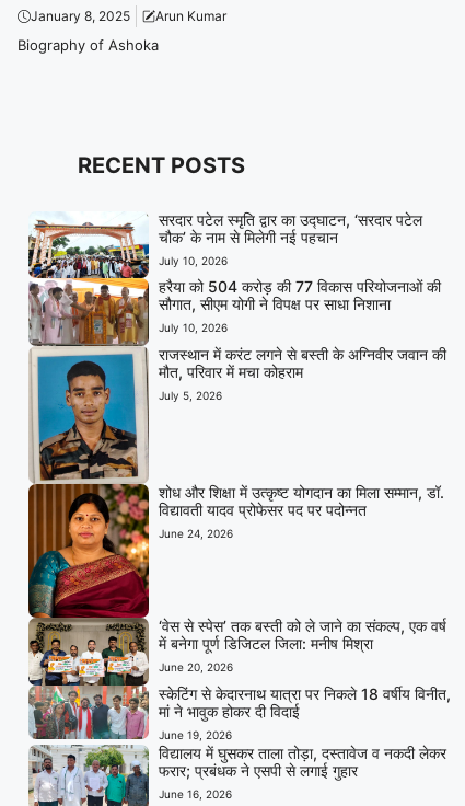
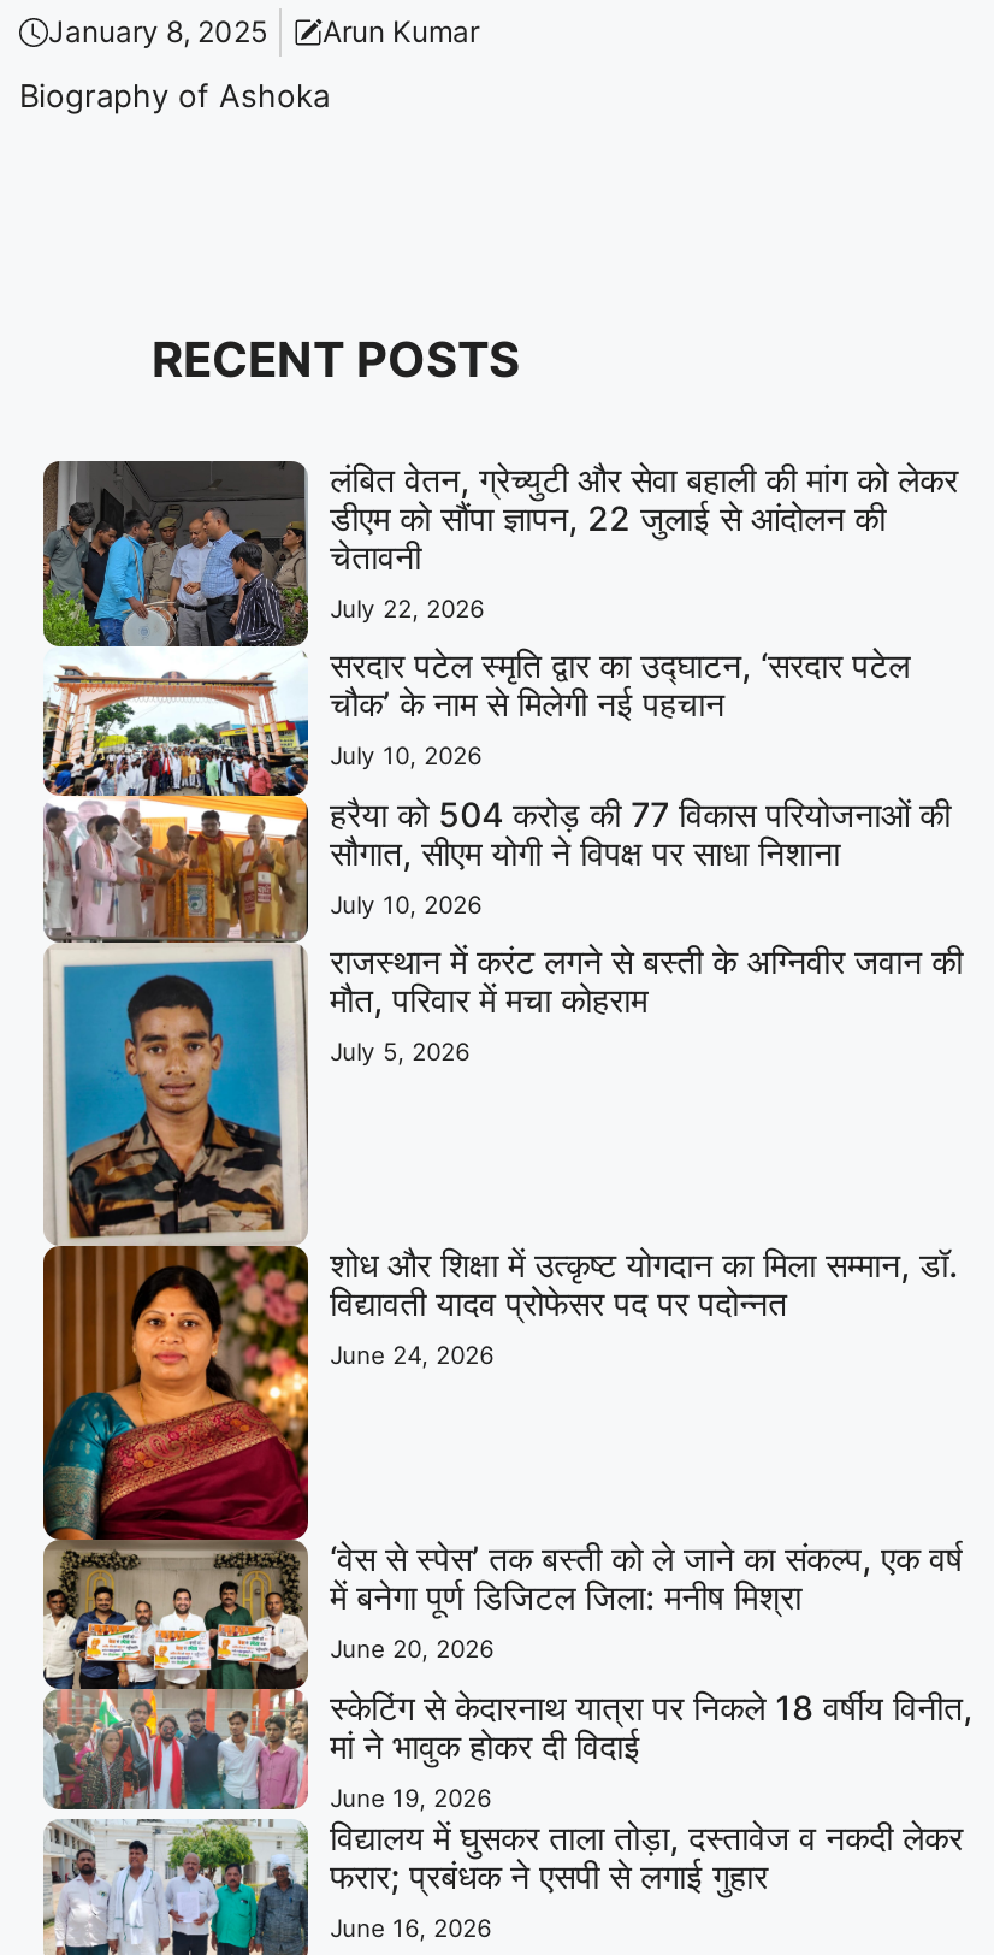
none -> [41,457,958,649] [image] | लंबित वेतन, ग्रेच्युटी और सेवा बहाली की मांग को लेकर | डीएम को सौंपा ज्ञापन, 22 जुलाई से आंदोलन की | चेतावनी | July 22, 2026

